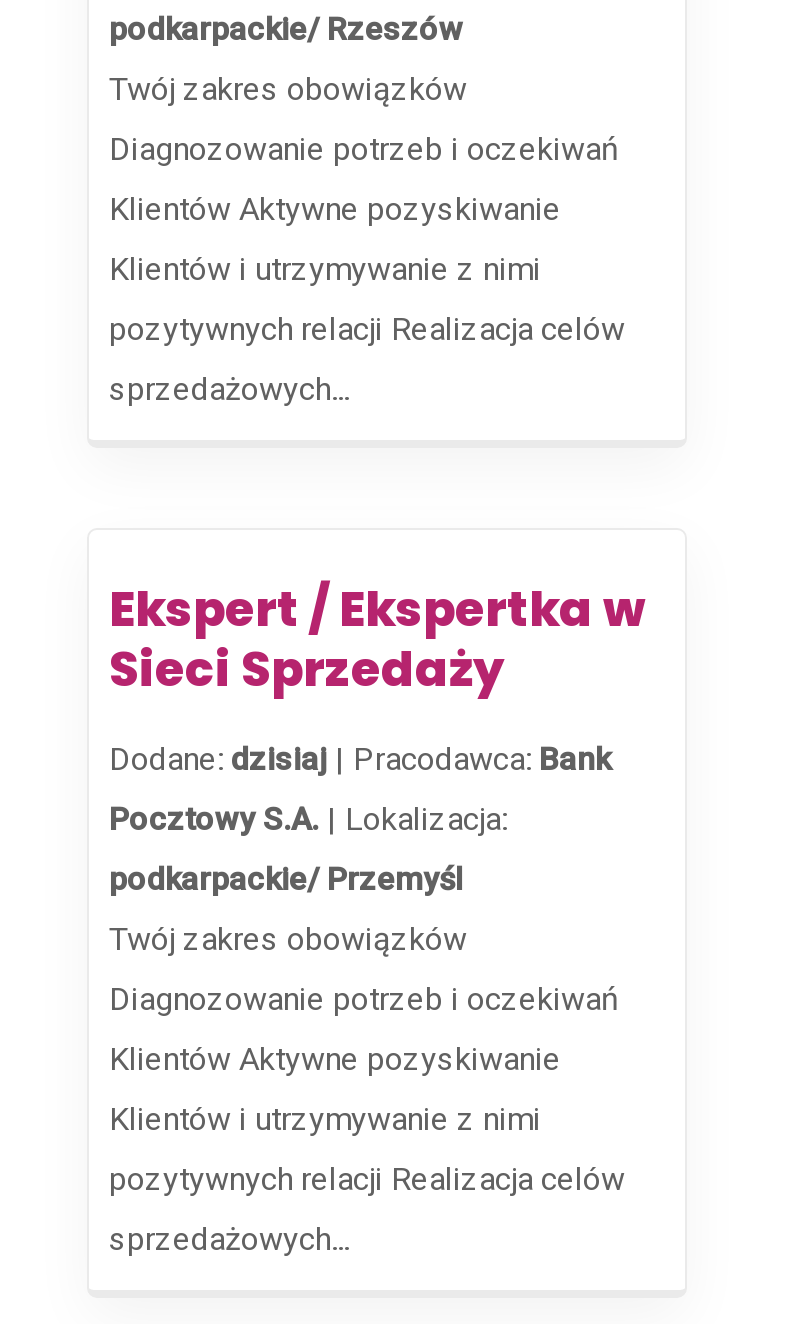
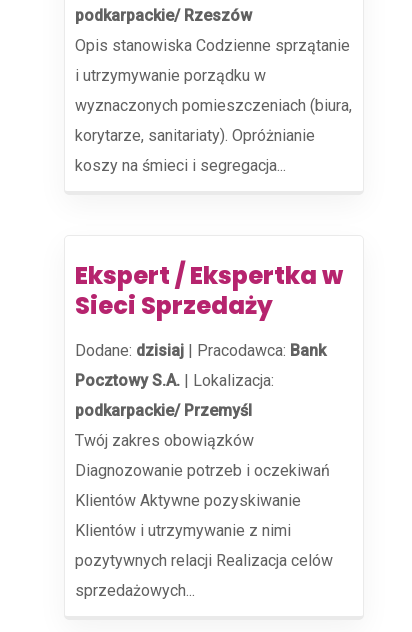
[109,70,625,408] Twój zakres obowiązków | Diagnozowanie potrzeb i oczekiwań | Klientów Aktywne pozyskiwanie | Klientów i utrzymywanie z nimi | pozytywnych relacji Realizacja celów | sprzedażowych... -> [75,36,352,175] Opis stanowiska Codzienne sprzątanie | i utrzymywanie porządku w | wyznaczonych pomieszczeniach (biura, | korytarze, sanitariaty). Opróżnianie | koszy na śmieci i segregacja...

